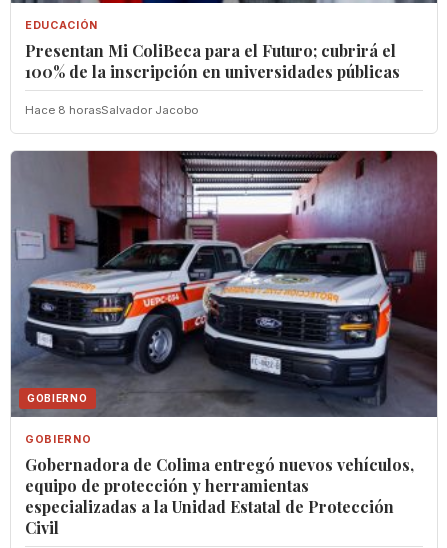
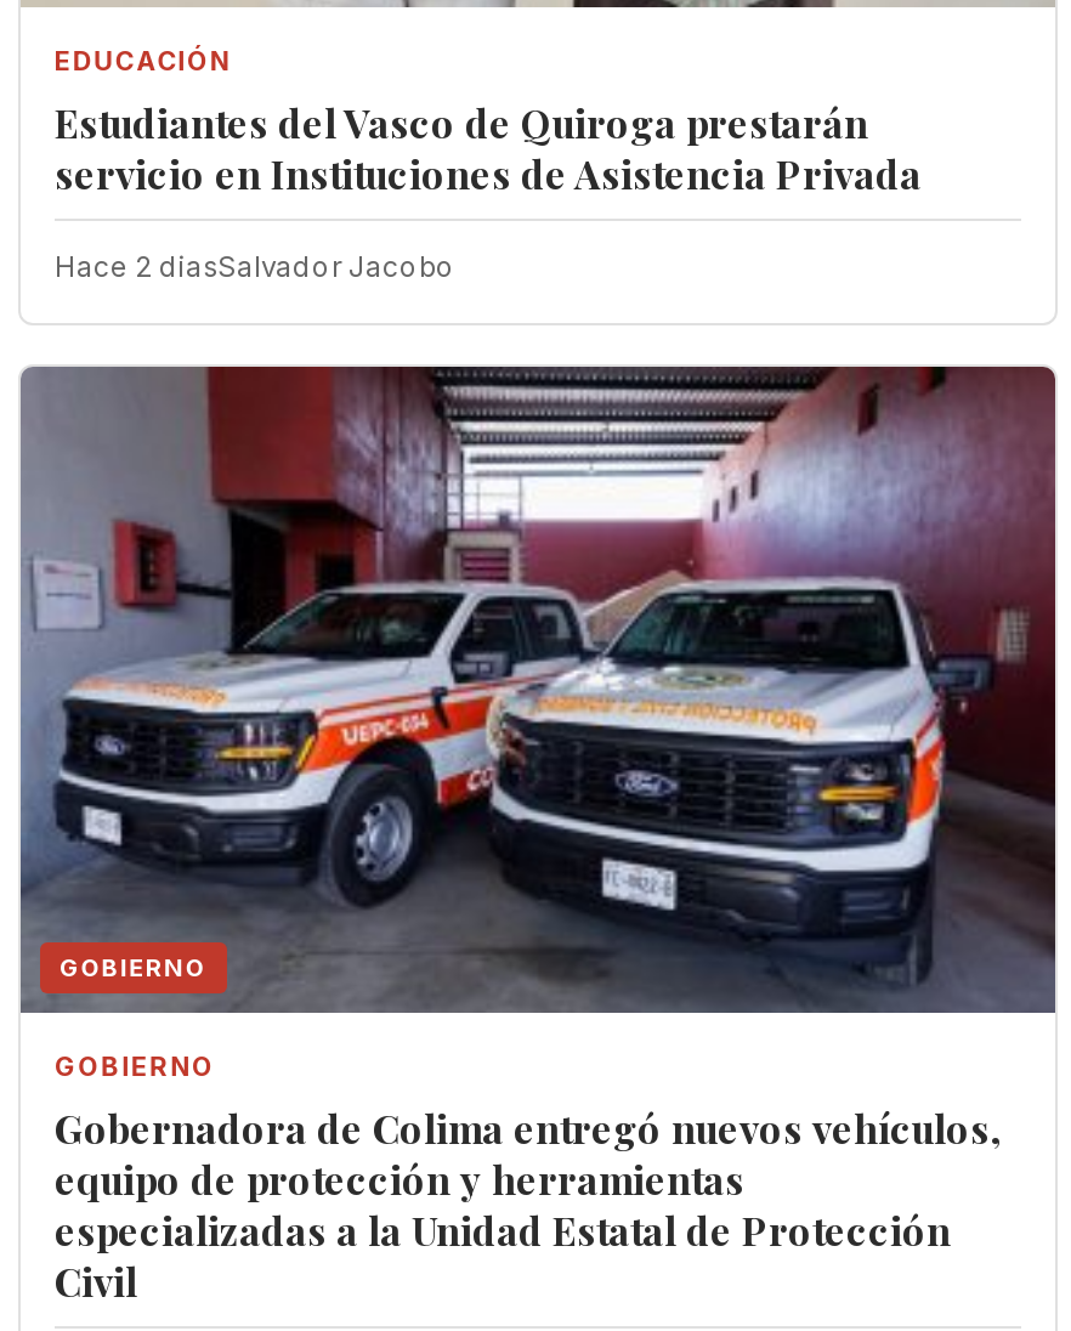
[25,40,400,82] Presentan Mi ColiBeca para el Futuro; cubrirá el | 100% de la inscripción en universidades públicas -> [55,97,922,199] Estudiantes del Vasco de Quiroga prestarán | servicio en Instituciones de Asistencia Privada
[25,103,199,117] Hace 8 horasSalvador Jacobo -> [55,250,455,284] Hace 2 diasSalvador Jacobo

